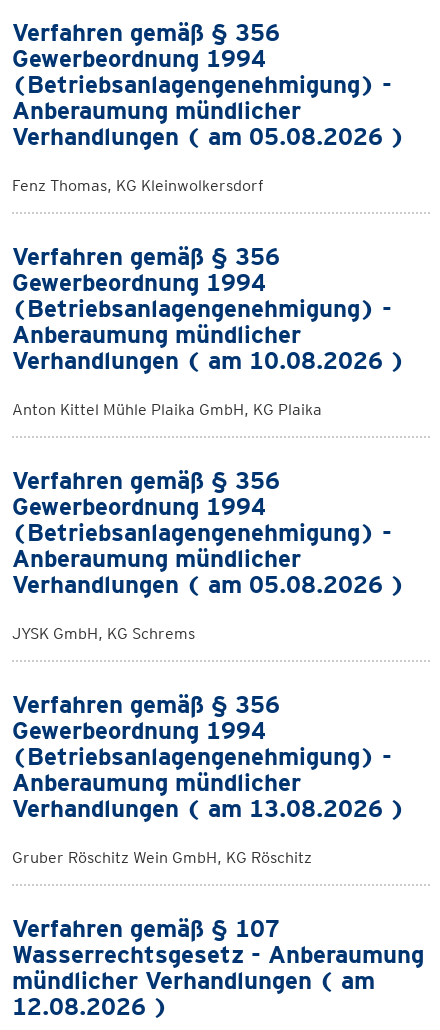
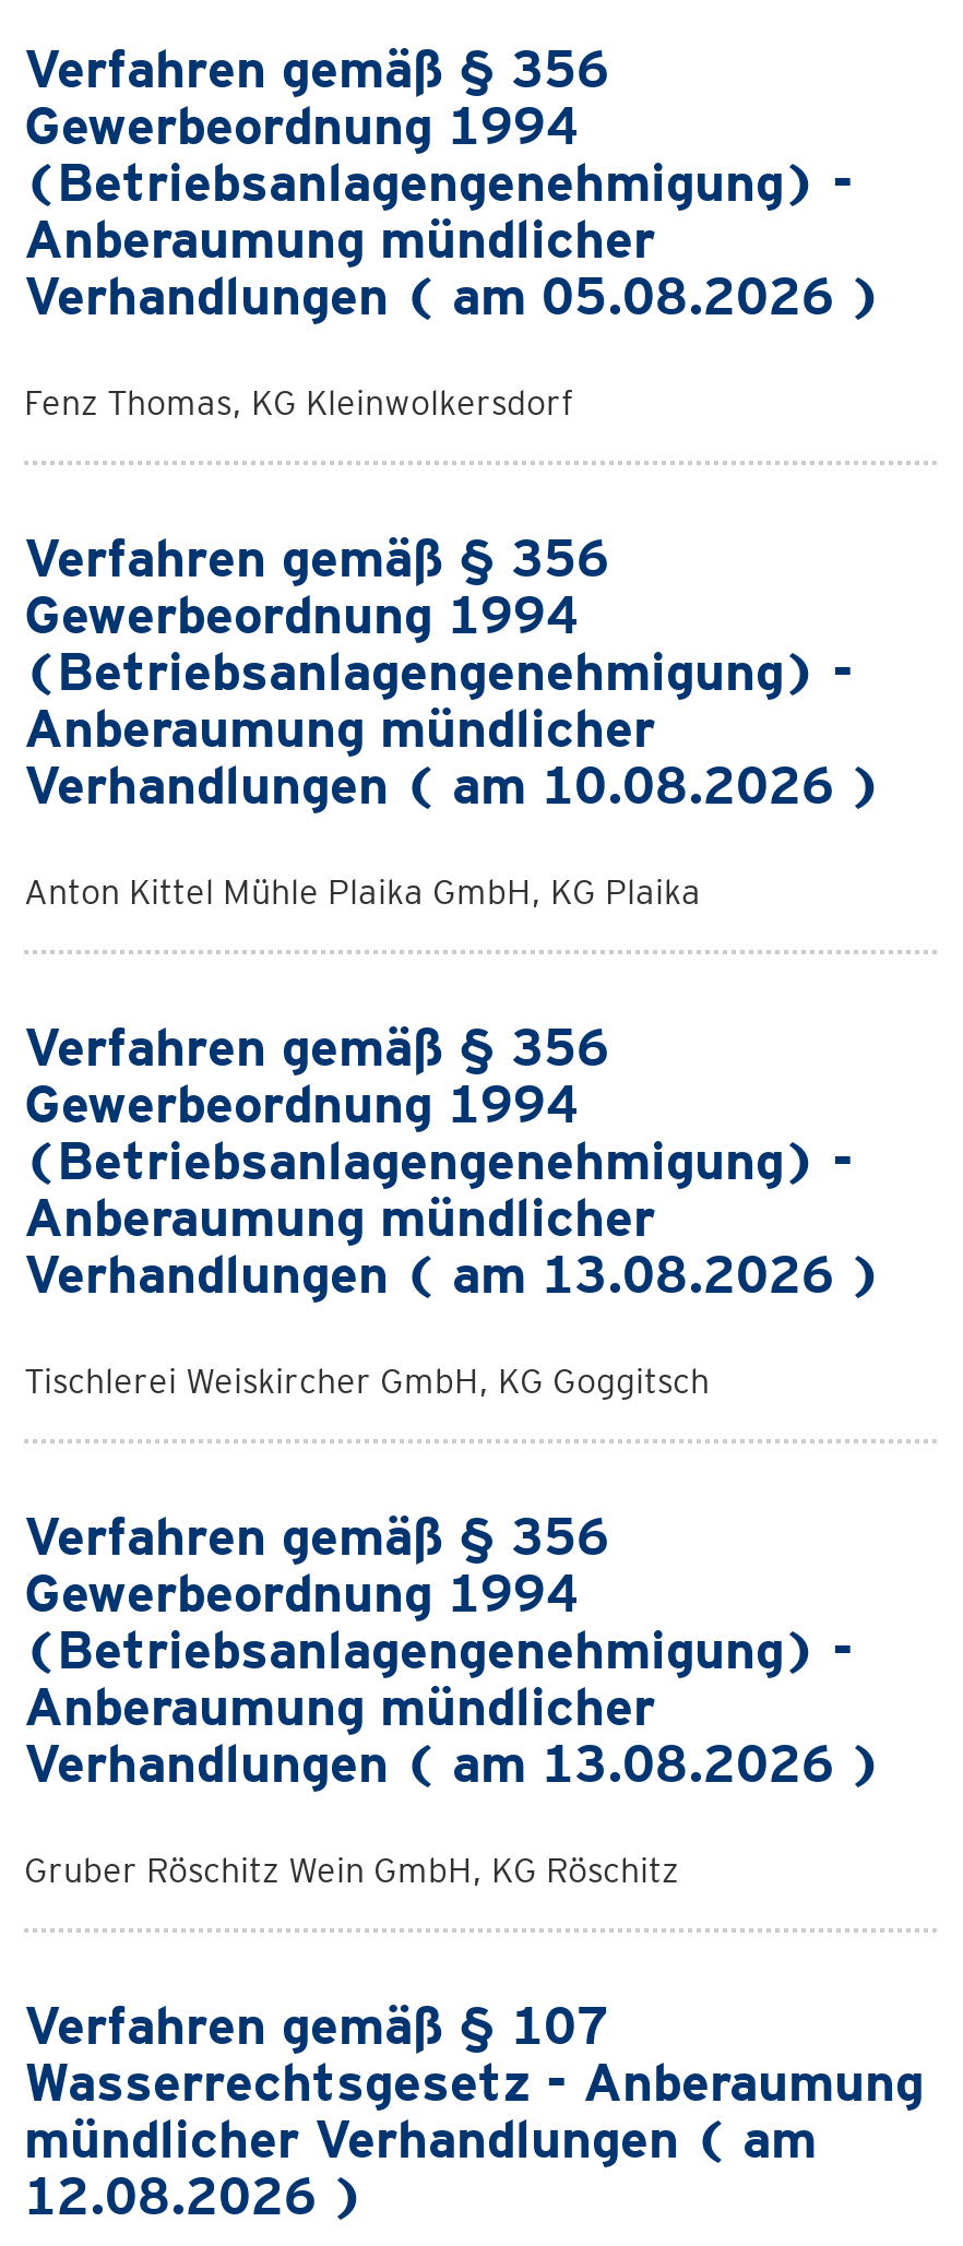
[12,570,405,599] Verhandlungen ( am 05.08.2026 ) -> [24,1243,882,1306] Verhandlungen ( am 13.08.2026 )
[12,624,195,643] JYSK GmbH, KG Schrems -> [24,1360,710,1402] Tischlerei Weiskircher GmbH, KG Goggitsch

